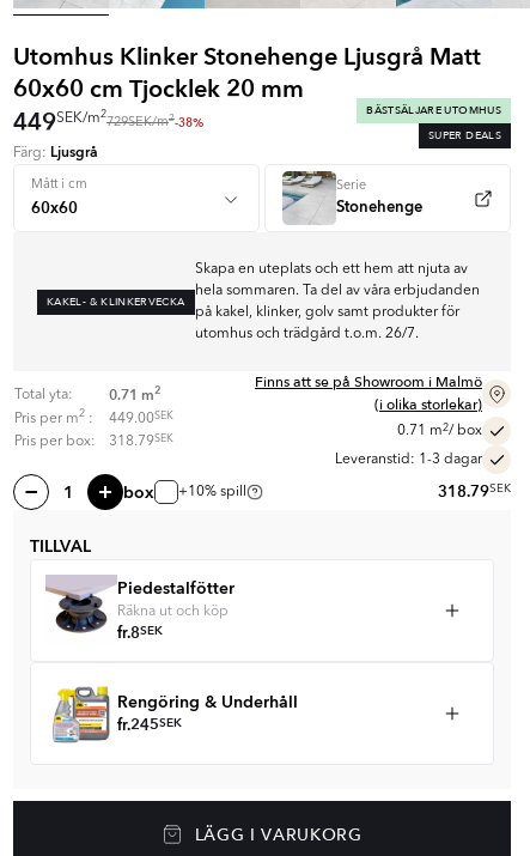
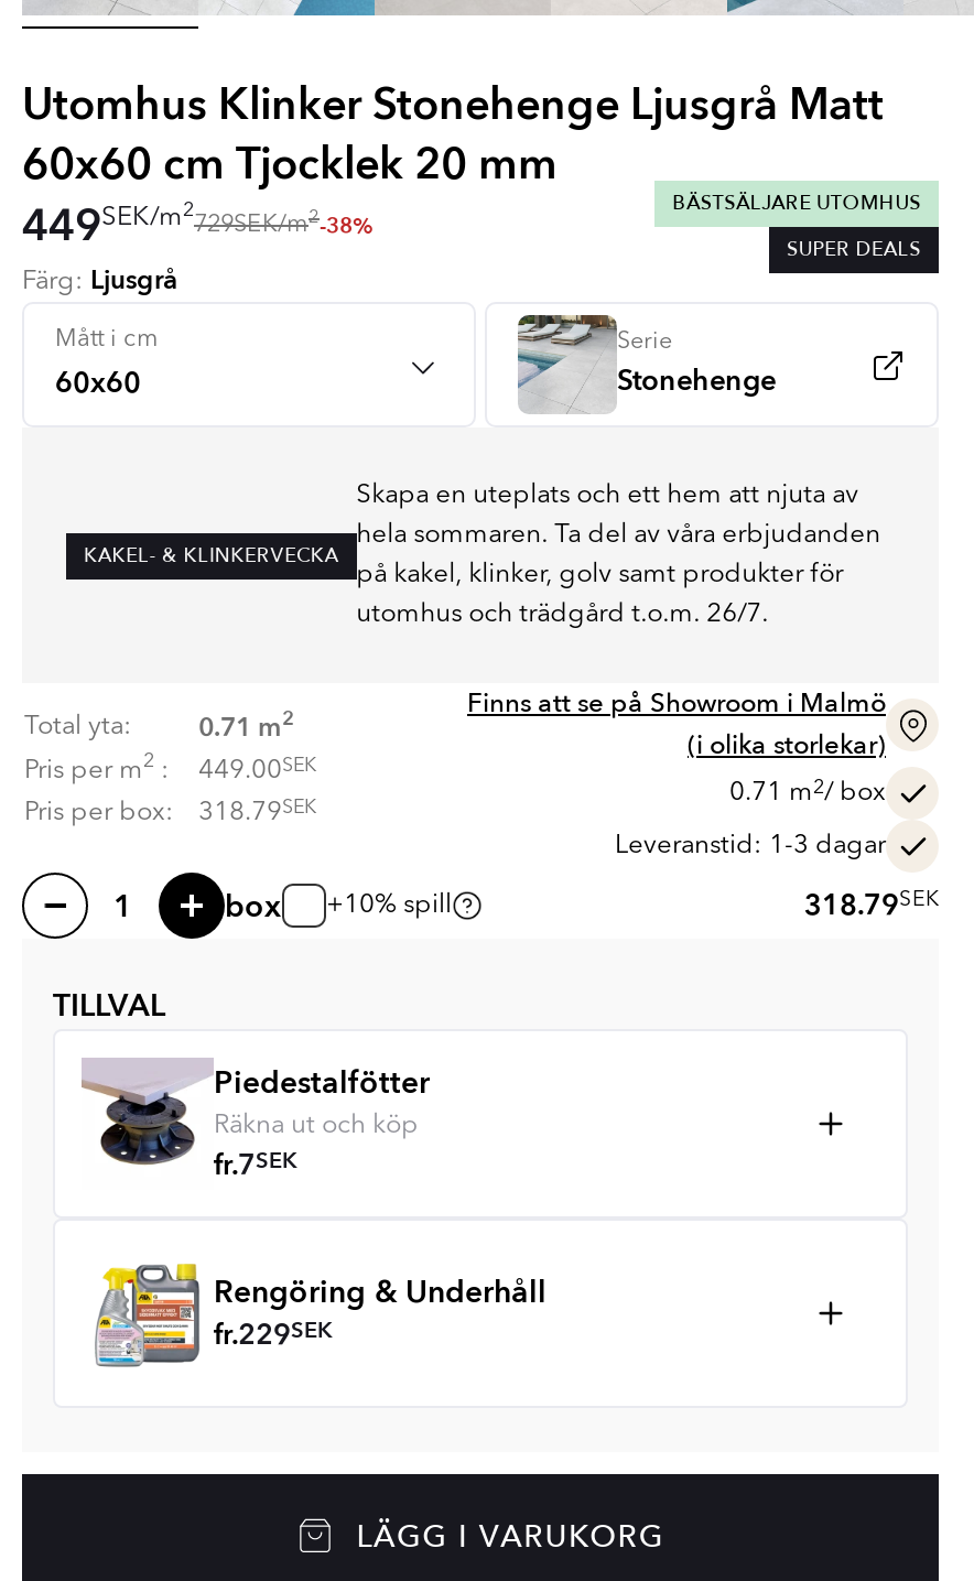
[117,623,163,644] fr.8SEK -> [214,1146,297,1185] fr.7SEK
[117,715,182,736] fr.245SEK -> [214,1315,333,1355] fr.229SEK

